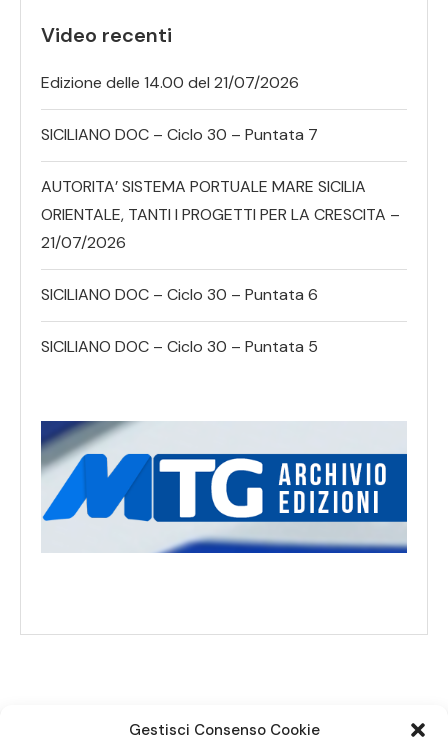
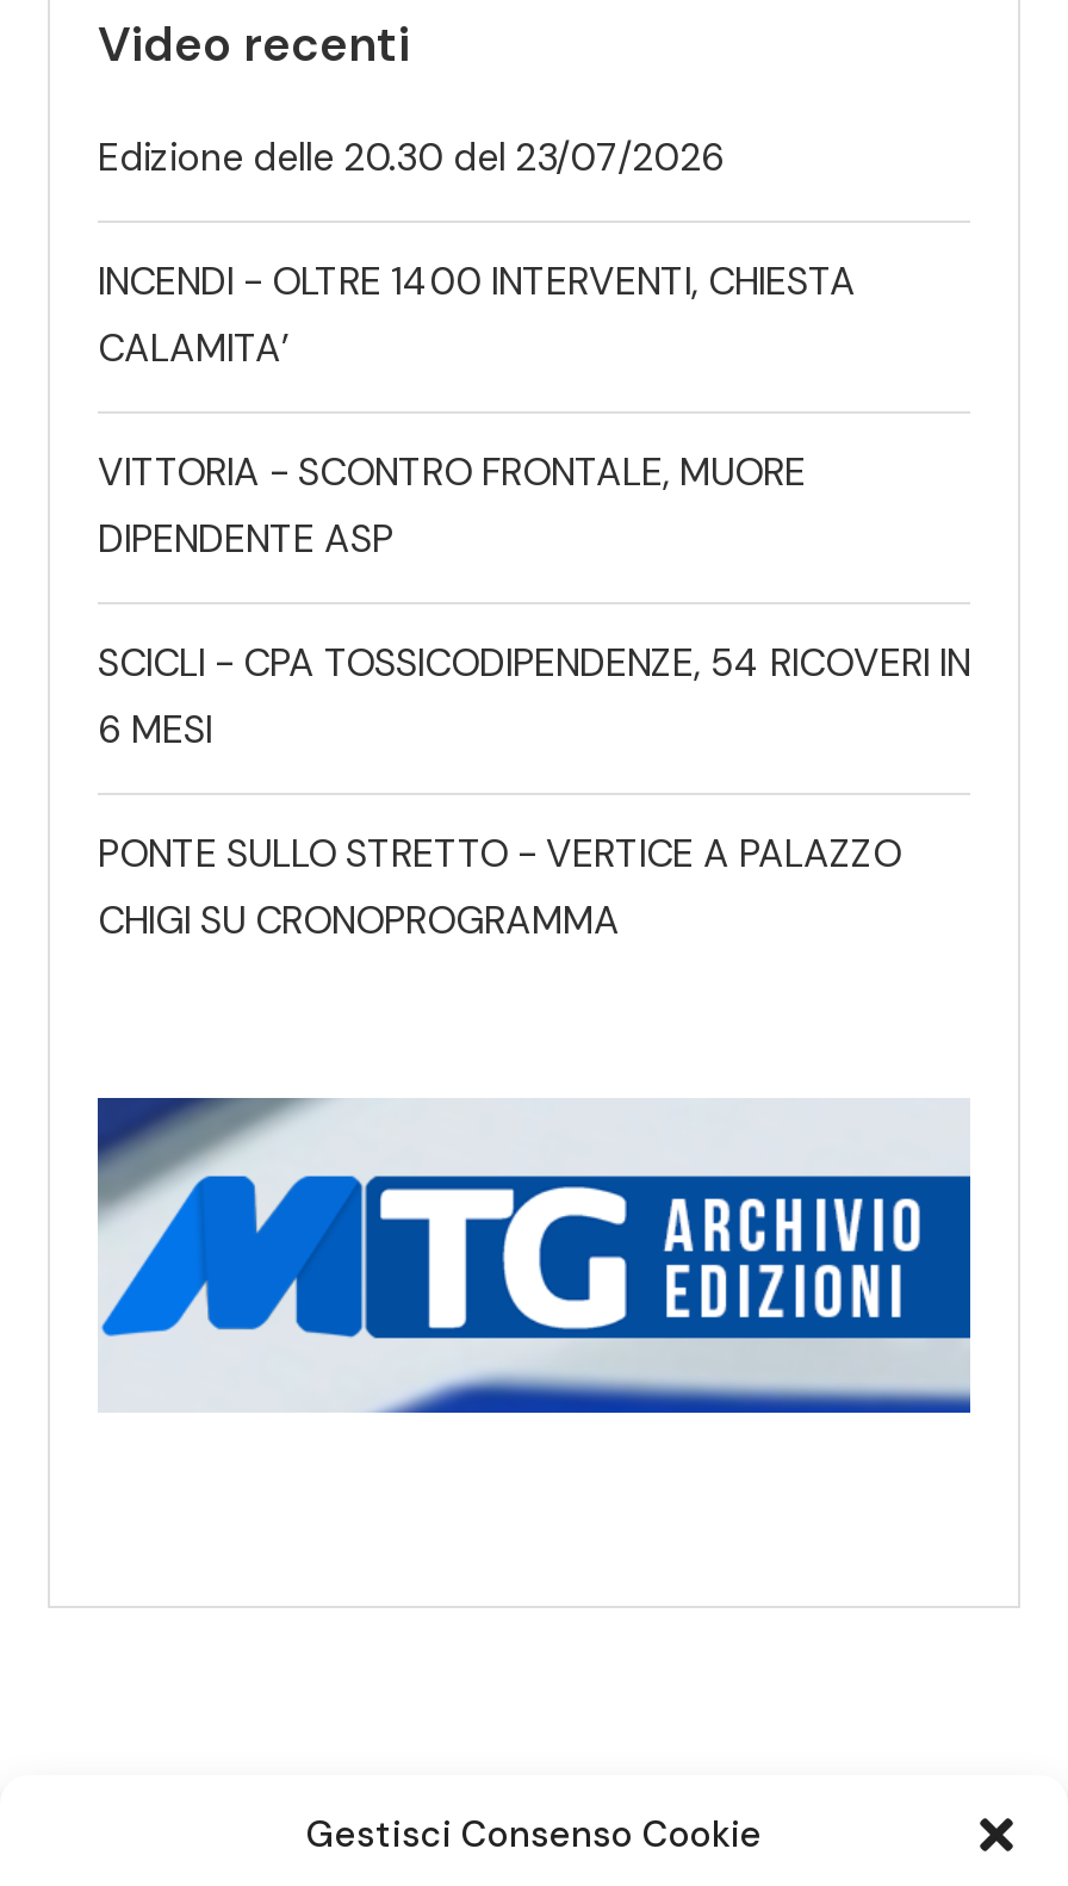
[41,72,299,93] Edizione delle 14.00 del 21/07/2026 -> [98,132,725,182] Edizione delle 20.30 del 23/07/2026
[41,124,318,145] SICILIANO DOC – Ciclo 30 – Puntata 7 -> [98,256,856,373] INCENDI - OLTRE 1400 INTERVENTI, CHIESTA | CALAMITA’
[41,176,400,253] AUTORITA’ SISTEMA PORTUALE MARE SICILIA | ORIENTALE, TANTI I PROGETTI PER LA CRESCITA – | 21/07/2026 -> [98,447,806,564] VITTORIA - SCONTRO FRONTALE, MUORE | DIPENDENTE ASP
[41,284,318,305] SICILIANO DOC – Ciclo 30 – Puntata 6 -> [98,638,970,755] SCICLI - CPA TOSSICODIPENDENZE, 54 RICOVERI IN | 6 MESI
[41,336,318,357] SICILIANO DOC – Ciclo 30 – Puntata 5 -> [98,829,901,945] PONTE SULLO STRETTO - VERTICE A PALAZZO | CHIGI SU CRONOPROGRAMMA

